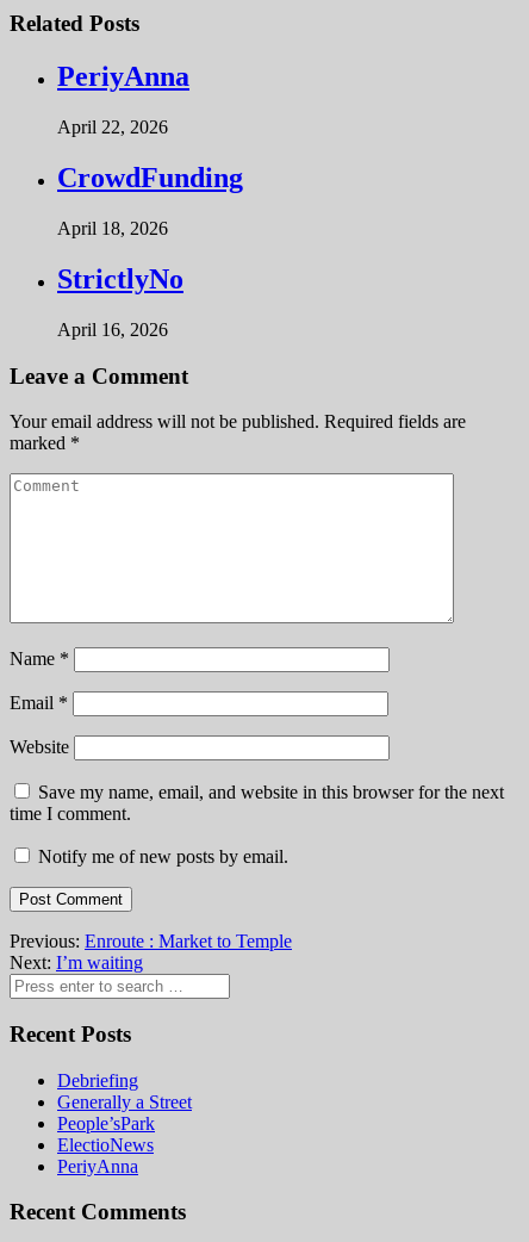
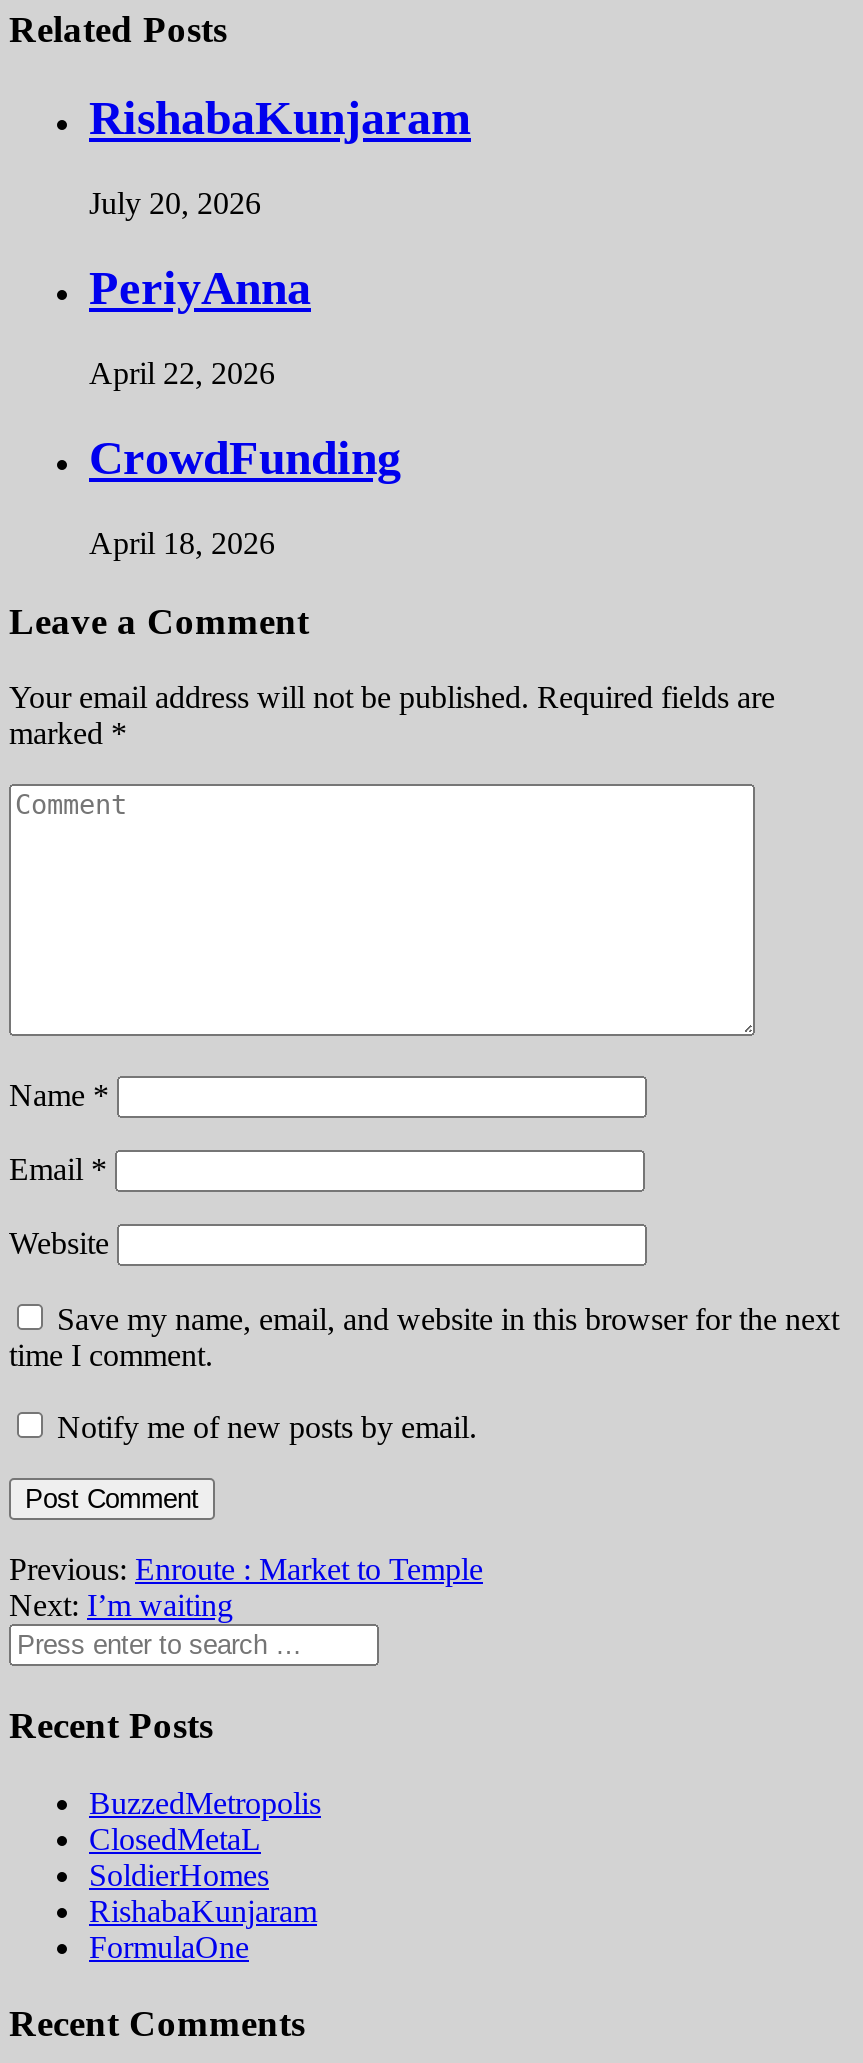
none -> [89,93,471,220] RishabaKunjaram | July 20, 2026
moved [57,61,243,238] -> [89,262,401,560]: PeriyAnna | April 22, 2026 | CrowdFunding | April 18, 2026
[57,263,183,339] StrictlyNo | April 16, 2026 -> none
[57,1070,192,1176] Debriefing | Generally a Street | People’sPark | ElectioNews | PeriyAnna -> [89,1785,321,1963] BuzzedMetropolis | ClosedMetaL | SoldierHomes | RishabaKunjaram | FormulaOne

